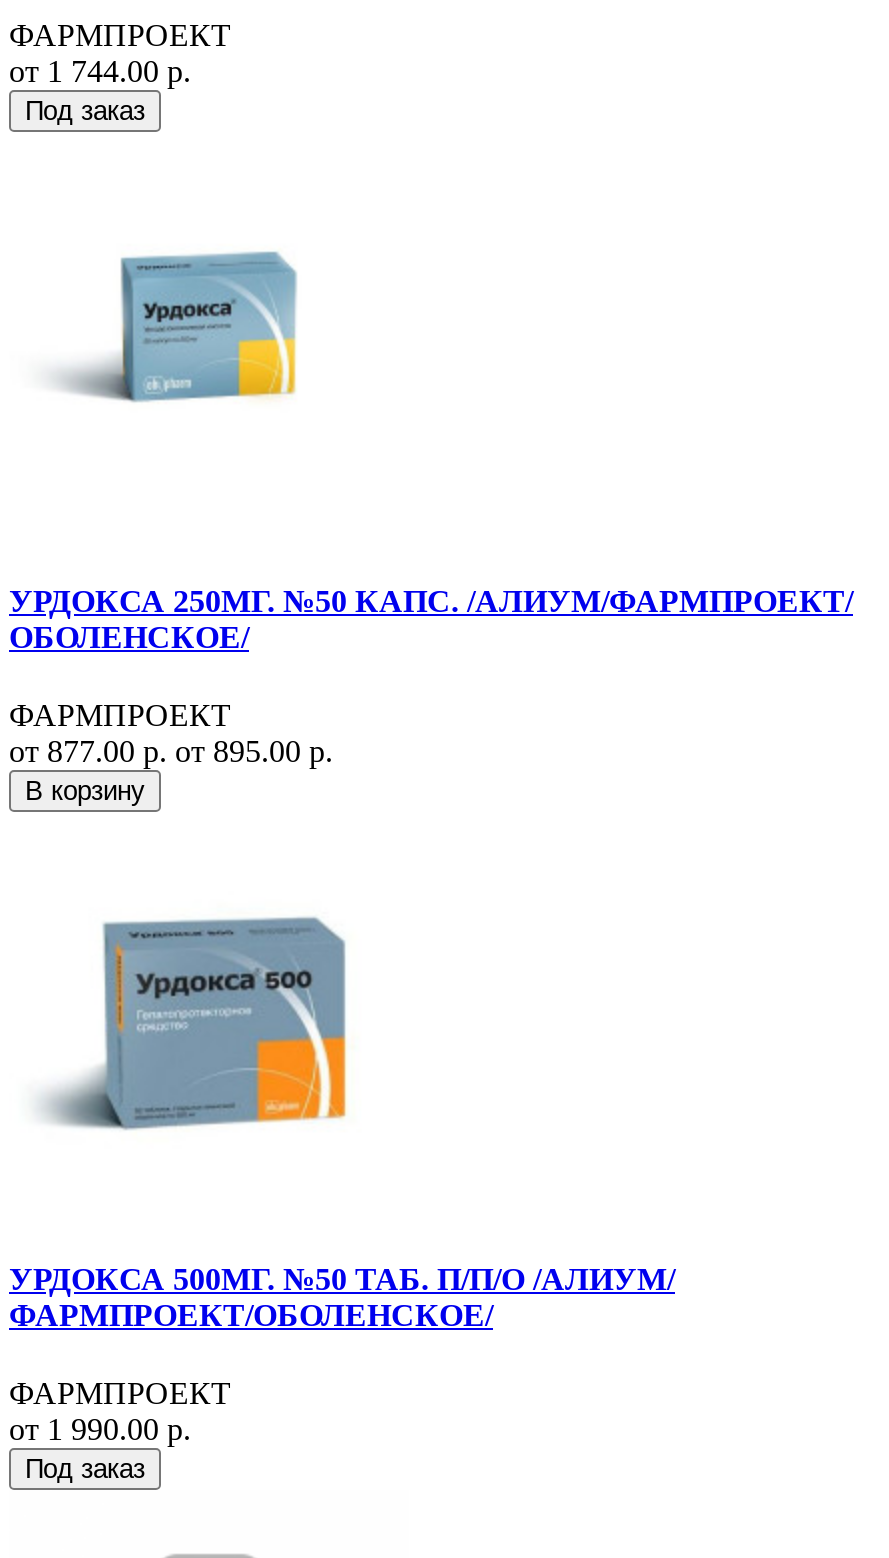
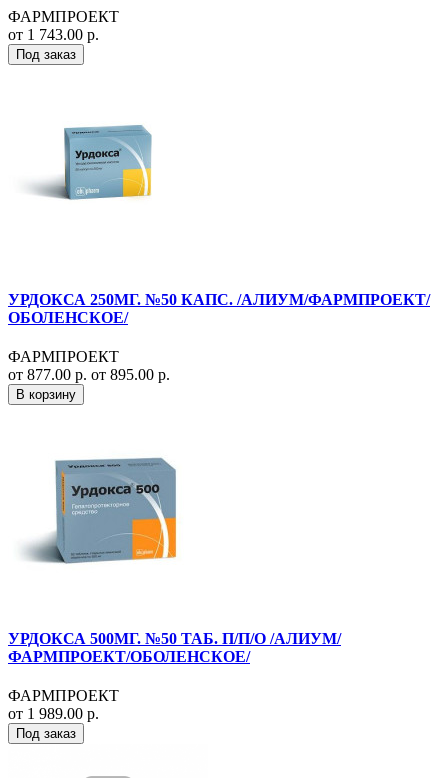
[9,55,191,89] от 1 744.00 р. -> [8,26,99,43] от 1 743.00 р.
[9,1413,191,1447] от 1 990.00 р. -> [8,705,99,722] от 1 989.00 р.

